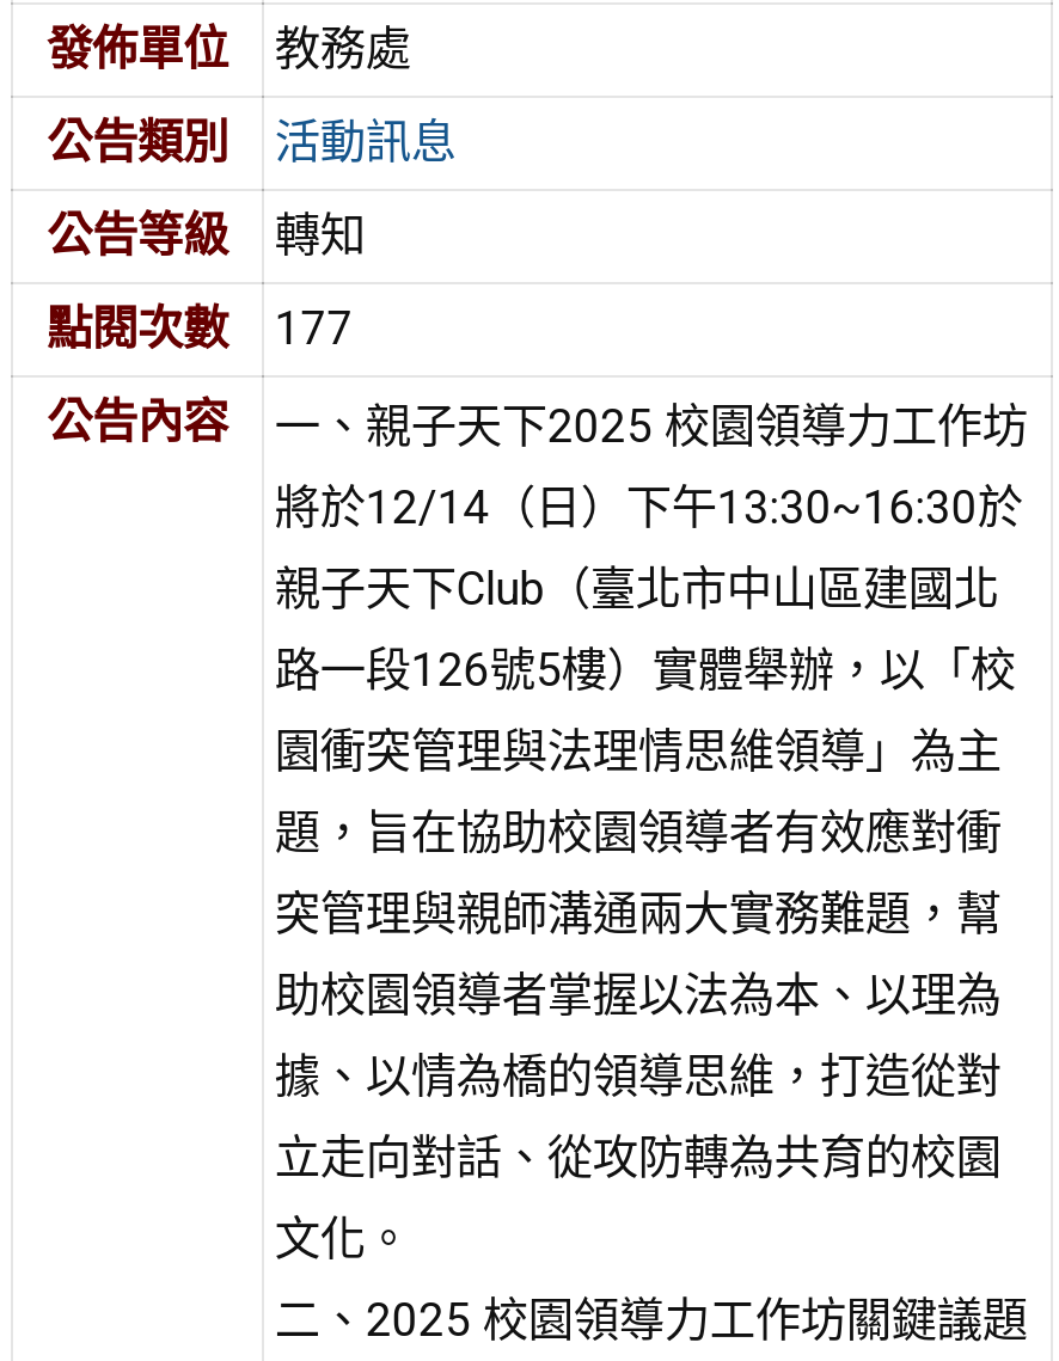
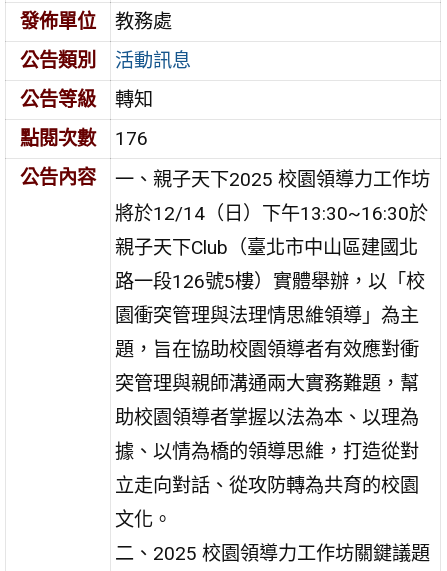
[47,301,353,356] 點閱次數 177 -> [20,127,148,150] 點閱次數 176

